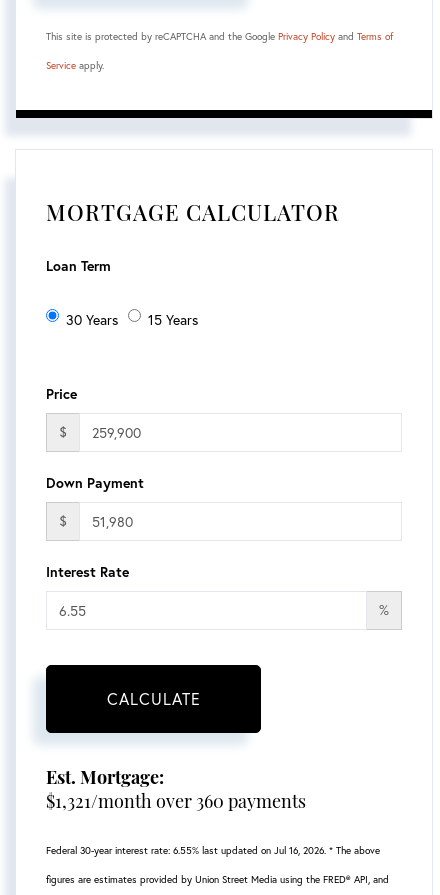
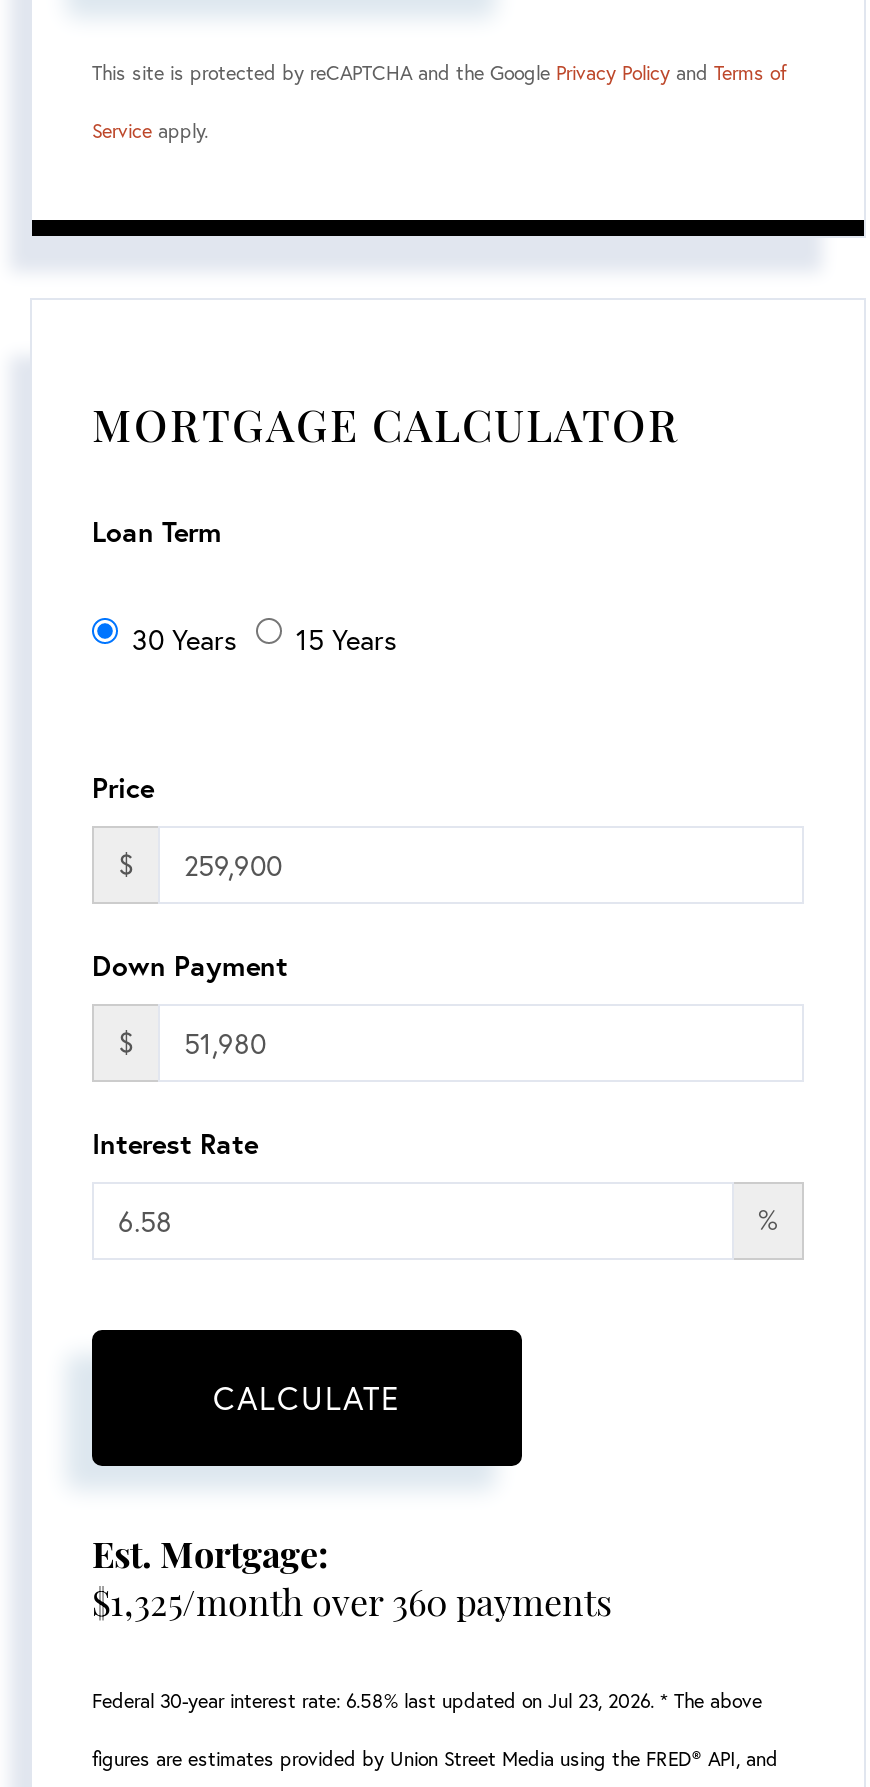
[46,789,306,813] $1,321/month over 360 payments -> [92,1578,612,1626] $1,325/month over 360 payments
[46,844,380,857] Federal 30-year interest rate: 6.55% last updated on Jul 16, 2026. * The above -> [92,1688,762,1714] Federal 30-year interest rate: 6.58% last updated on Jul 23, 2026. * The above

